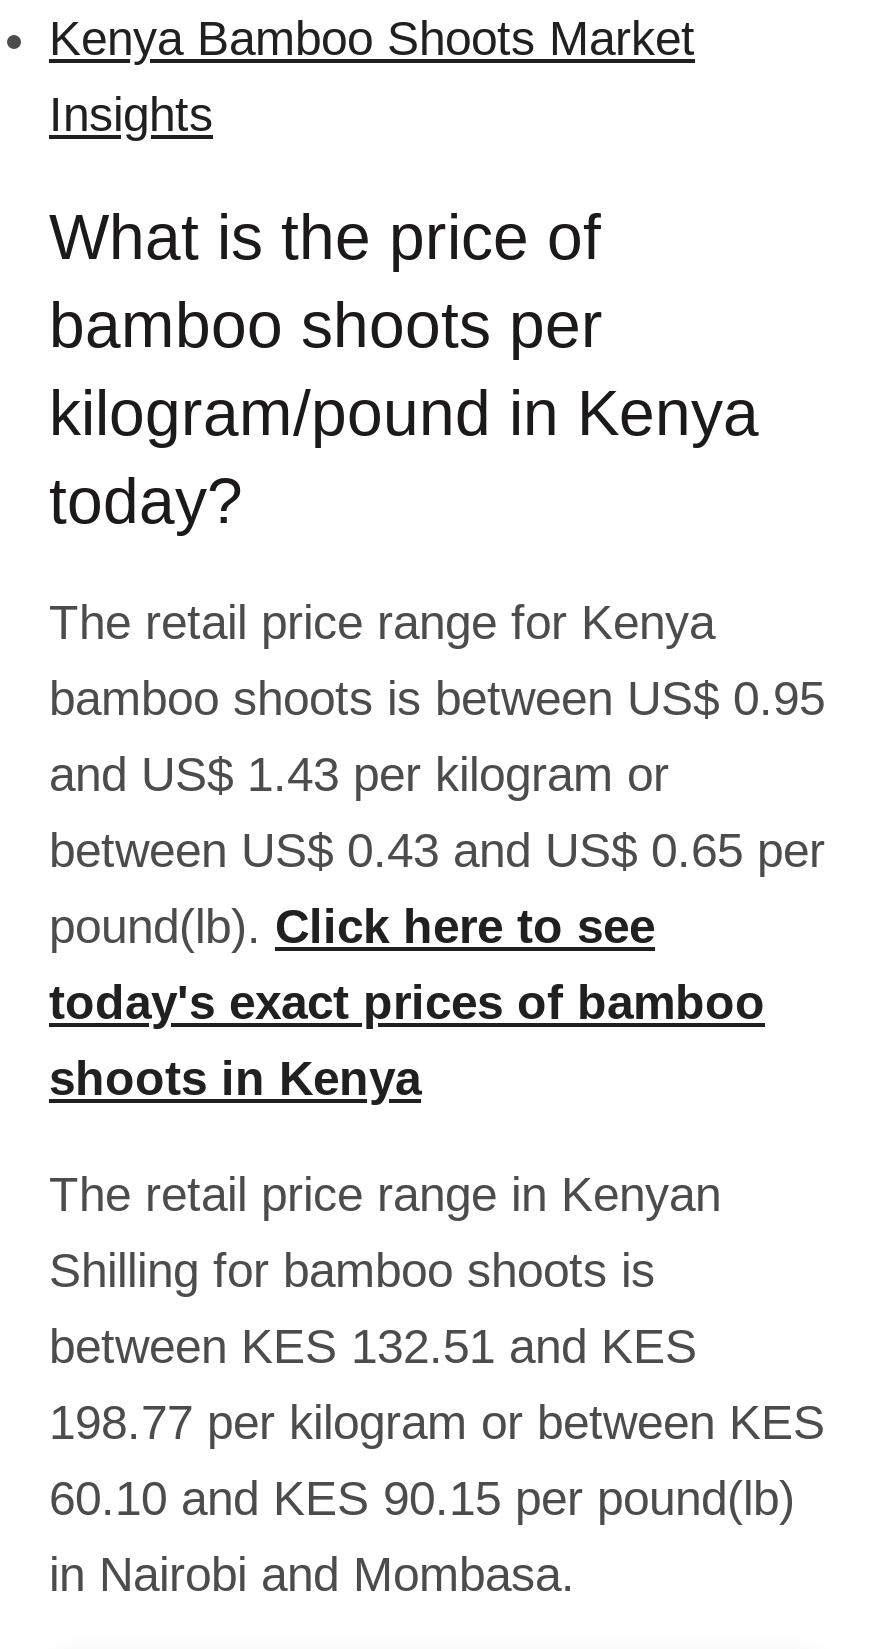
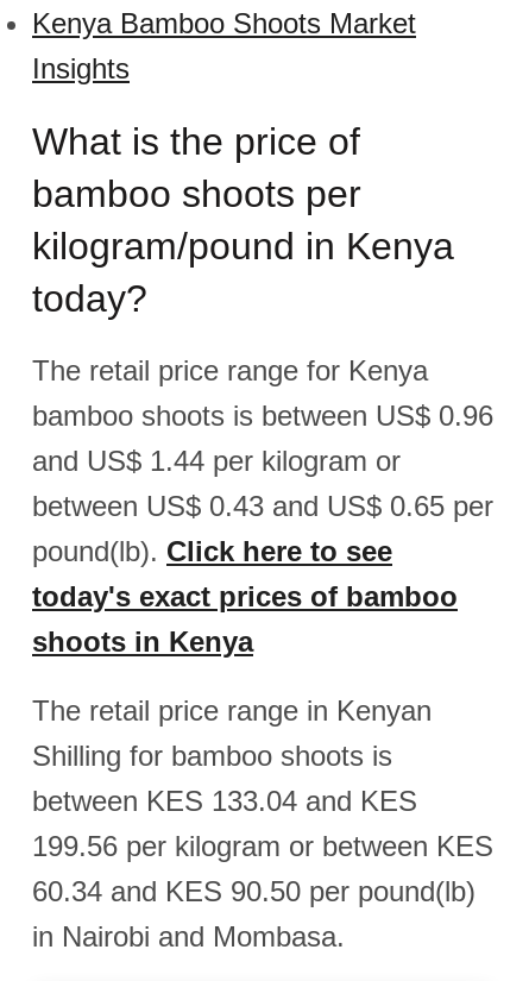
[49,671,825,725] bamboo shoots is between US$ 0.95 -> [32,400,493,432] bamboo shoots is between US$ 0.96
[49,747,669,801] and US$ 1.43 per kilogram or -> [32,445,401,477] and US$ 1.44 per kilogram or
[49,1319,697,1373] between KES 132.51 and KES -> [32,785,417,817] between KES 133.04 and KES
[49,1395,825,1449] 198.77 per kilogram or between KES -> [32,830,493,862] 199.56 per kilogram or between KES
[49,1471,795,1525] 60.10 and KES 90.15 per pound(lb) -> [32,875,476,907] 60.34 and KES 90.50 per pound(lb)

